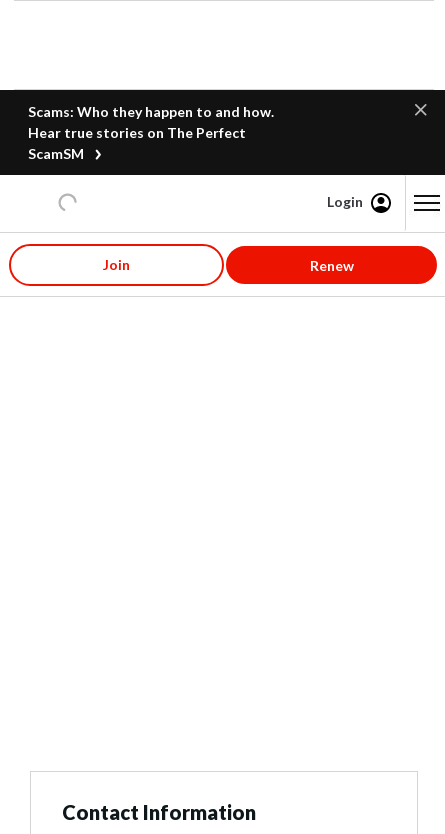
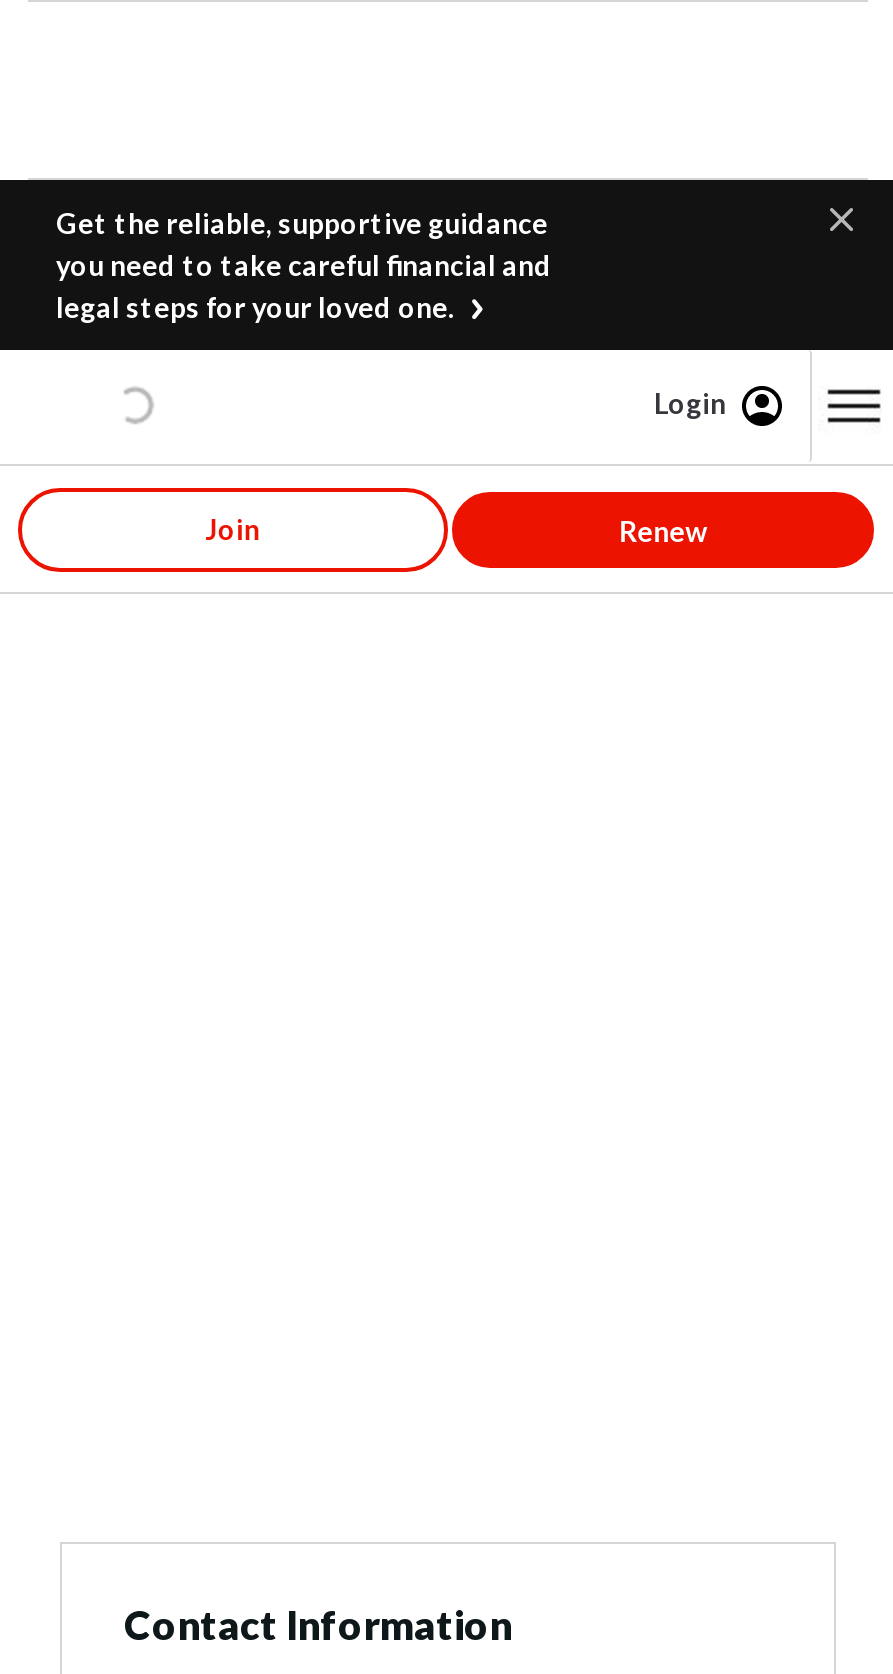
[28,103,274,162] Scams: Who they happen to and how. | Hear true stories on The Perfect | ScamSM -> [56,206,552,324] Get the reliable, supportive guidance | you need to take careful financial and | legal steps for your loved one.

